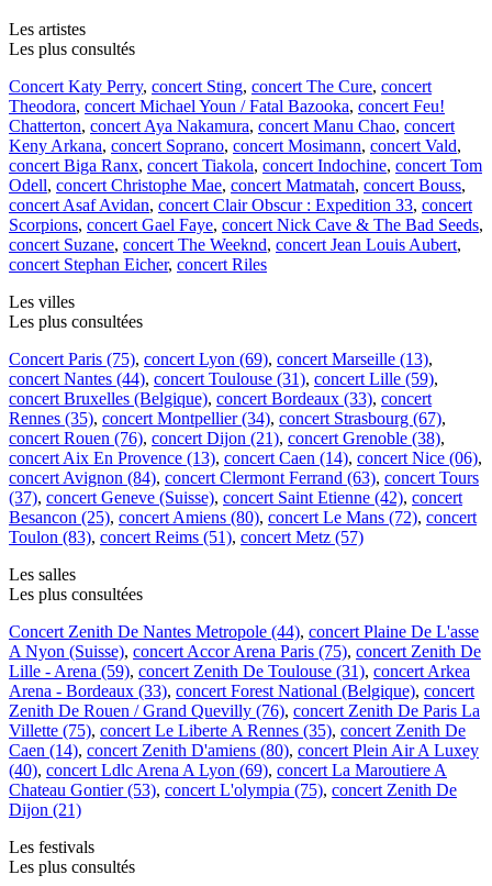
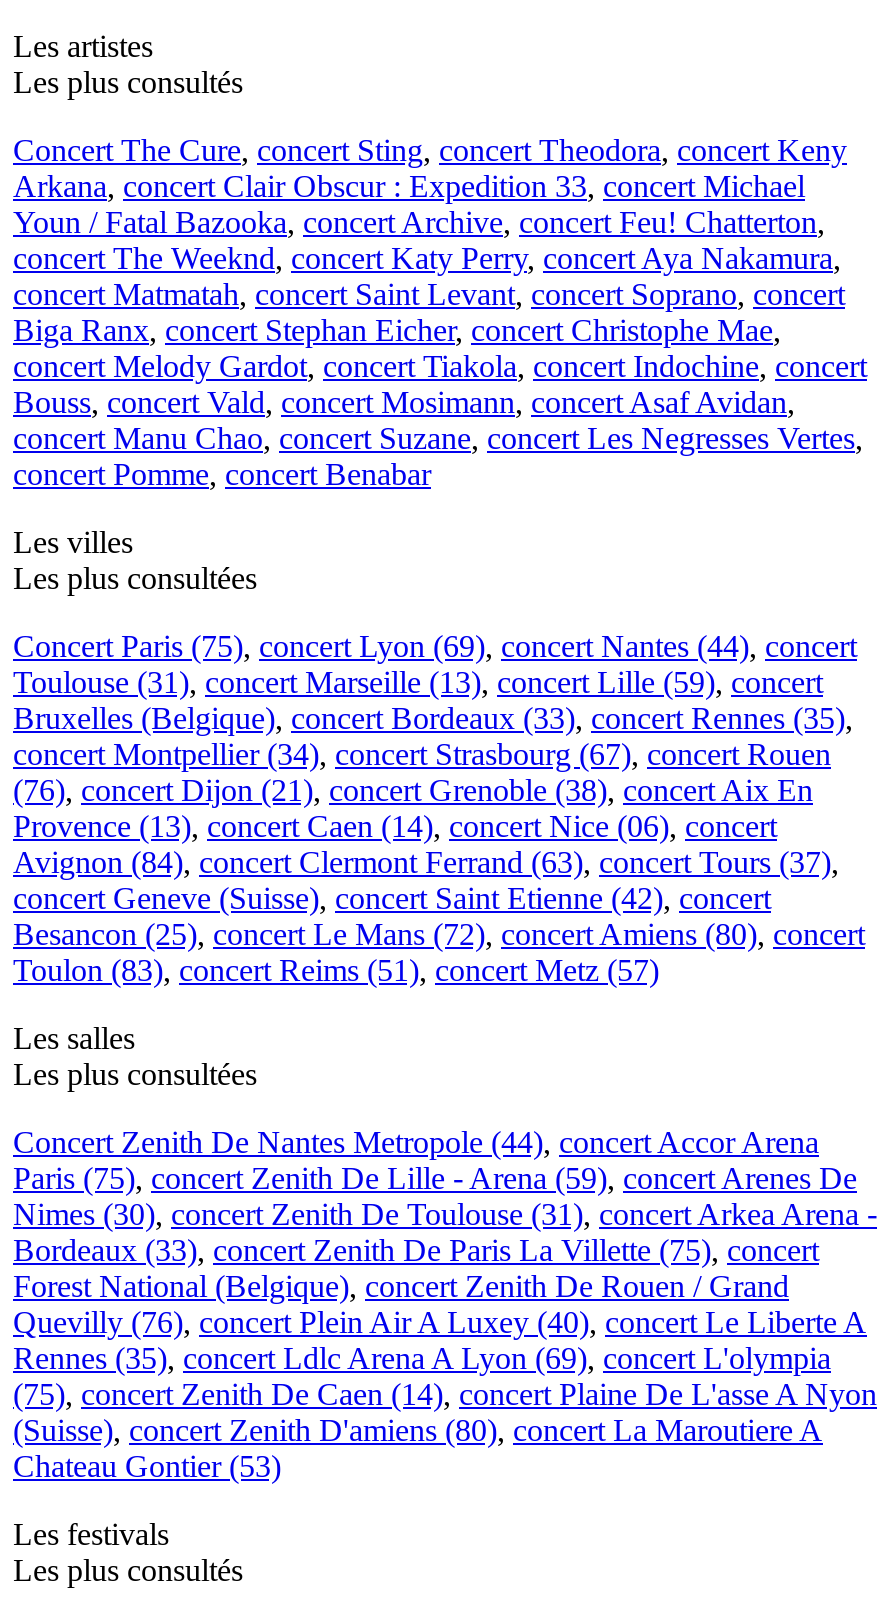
[9,77,483,274] Concert Katy Perry, concert Sting, concert The Cure, concert | Theodora, concert Michael Youn / Fatal Bazooka, concert Feu! | Chatterton, concert Aya Nakamura, concert Manu Chao, concert | Keny Arkana, concert Soprano, concert Mosimann, concert Vald, | concert Biga Ranx, concert Tiakola, concert Indochine, concert Tom | Odell, concert Christophe Mae, concert Matmatah, concert Bouss, | concert Asaf Avidan, concert Clair Obscur : Expedition 33, concert | Scorpions, concert Gael Faye, concert Nick Cave & The Bad Seeds, | concert Suzane, concert The Weeknd, concert Jean Louis Aubert, | concert Stephan Eicher, concert Riles -> [13,133,867,491] Concert The Cure, concert Sting, concert Theodora, concert Keny | Arkana, concert Clair Obscur : Expedition 33, concert Michael | Youn / Fatal Bazooka, concert Archive, concert Feu! Chatterton, | concert The Weeknd, concert Katy Perry, concert Aya Nakamura, | concert Matmatah, concert Saint Levant, concert Soprano, concert | Biga Ranx, concert Stephan Eicher, concert Christophe Mae, | concert Melody Gardot, concert Tiakola, concert Indochine, concert | Bouss, concert Vald, concert Mosimann, concert Asaf Avidan, | concert Manu Chao, concert Suzane, concert Les Negresses Vertes, | concert Pomme, concert Benabar
[9,350,482,527] Concert Paris (75), concert Lyon (69), concert Marseille (13), | concert Nantes (44), concert Toulouse (31), concert Lille (59), | concert Bruxelles (Belgique), concert Bordeaux (33), concert | Rennes (35), concert Montpellier (34), concert Strasbourg (67), | concert Rouen (76), concert Dijon (21), concert Grenoble (38), | concert Aix En Provence (13), concert Caen (14), concert Nice (06), | concert Avignon (84), concert Clermont Ferrand (63), concert Tours | (37), concert Geneve (Suisse), concert Saint Etienne (42), concert | Besancon (25), concert Amiens (80), concert Le Mans (72), concert -> [13,629,865,951] Concert Paris (75), concert Lyon (69), concert Nantes (44), concert | Toulouse (31),concert Marseille (13), concert Lille (59), concert | Bruxelles (Belgique), concert Bordeaux (33), concert Rennes (35), | concert Montpellier (34), concert Strasbourg (67), concert Rouen | (76), concert Dijon (21), concert Grenoble (38), concert Aix En | Provence (13), concert Caen (14), concert Nice (06), concert | Avignon (84), concert Clermont Ferrand (63), concert Tours (37), | concert Geneve (Suisse), concert Saint Etienne (42), concert | Besancon (25), concert Le Mans (72), concert Amiens (80), concert
[9,622,481,819] Concert Zenith De Nantes Metropole (44), concert Plaine De L'asse | A Nyon (Suisse), concert Accor Arena Paris (75), concert Zenith De | Lille - Arena (59), concert Zenith De Toulouse (31), concert Arkea | Arena - Bordeaux (33), concert Forest National (Belgique), concert | Zenith De Rouen / Grand Quevilly (76), concert Zenith De Paris La | Villette (75), concert Le Liberte A Rennes (35), concert Zenith De | Caen (14), concert Zenith D'amiens (80), concert Plein Air A Luxey | (40), concert Ldlc Arena A Lyon (69), concert La Maroutiere A | Chateau Gontier (53), concert L'olympia (75), concert Zenith De | Dijon (21) -> [13,1125,877,1483] Concert Zenith De Nantes Metropole (44), concert Accor Arena | Paris (75), concert Zenith De Lille - Arena (59), concert Arenes De | Nimes (30), concert Zenith De Toulouse (31), concert Arkea Arena - | Bordeaux (33), concert Zenith De Paris La Villette (75), concert | Forest National (Belgique), concert Zenith De Rouen / Grand | Quevilly (76), concert Plein Air A Luxey (40), concert Le Liberte A | Rennes (35), concert Ldlc Arena A Lyon (69), concert L'olympia | (75), concert Zenith De Caen (14), concert Plaine De L'asse A Nyon | (Suisse), concert Zenith D'amiens (80), concert La Maroutiere A | Chateau Gontier (53)

